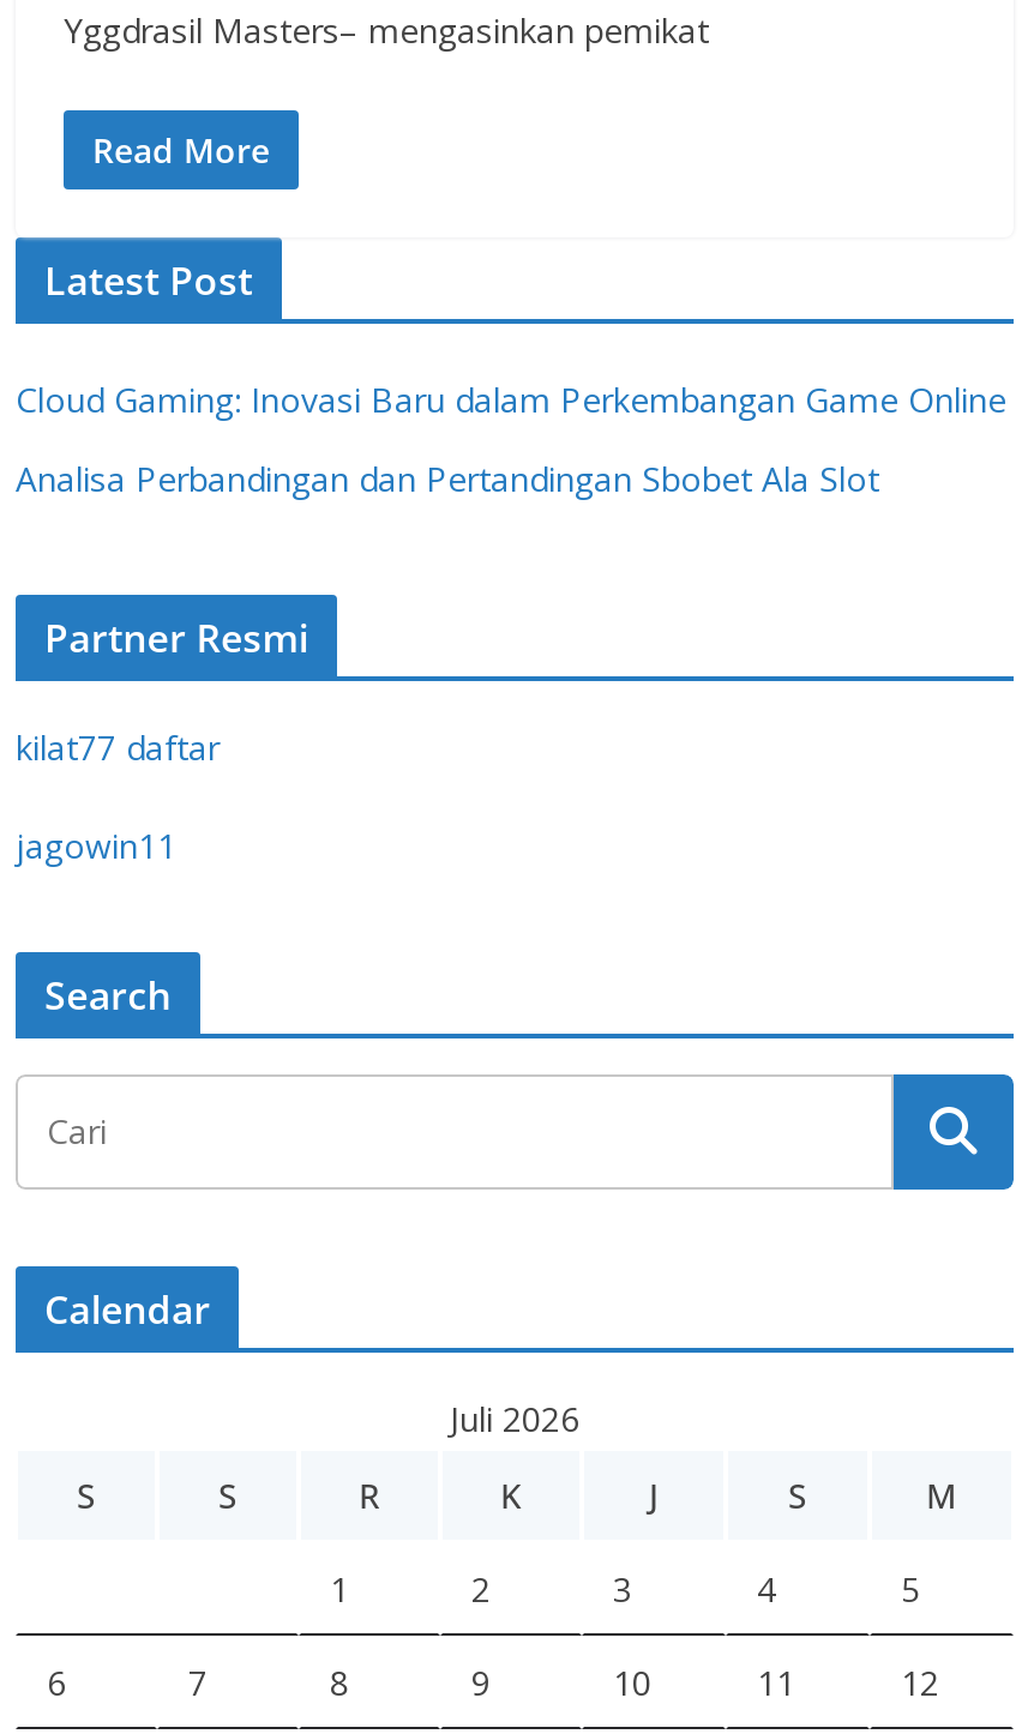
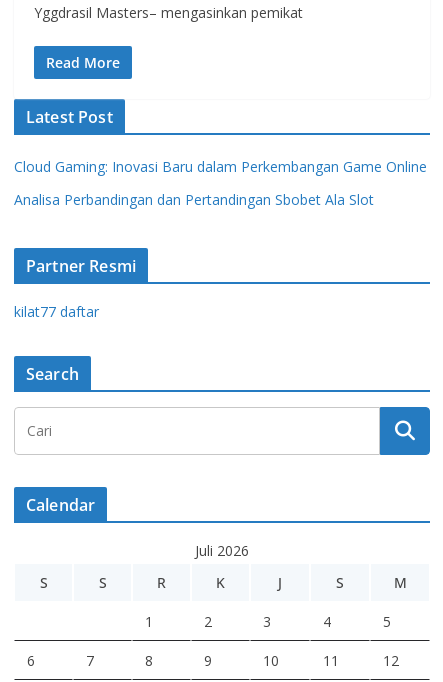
[16,823,176,868] jagowin11 -> none

